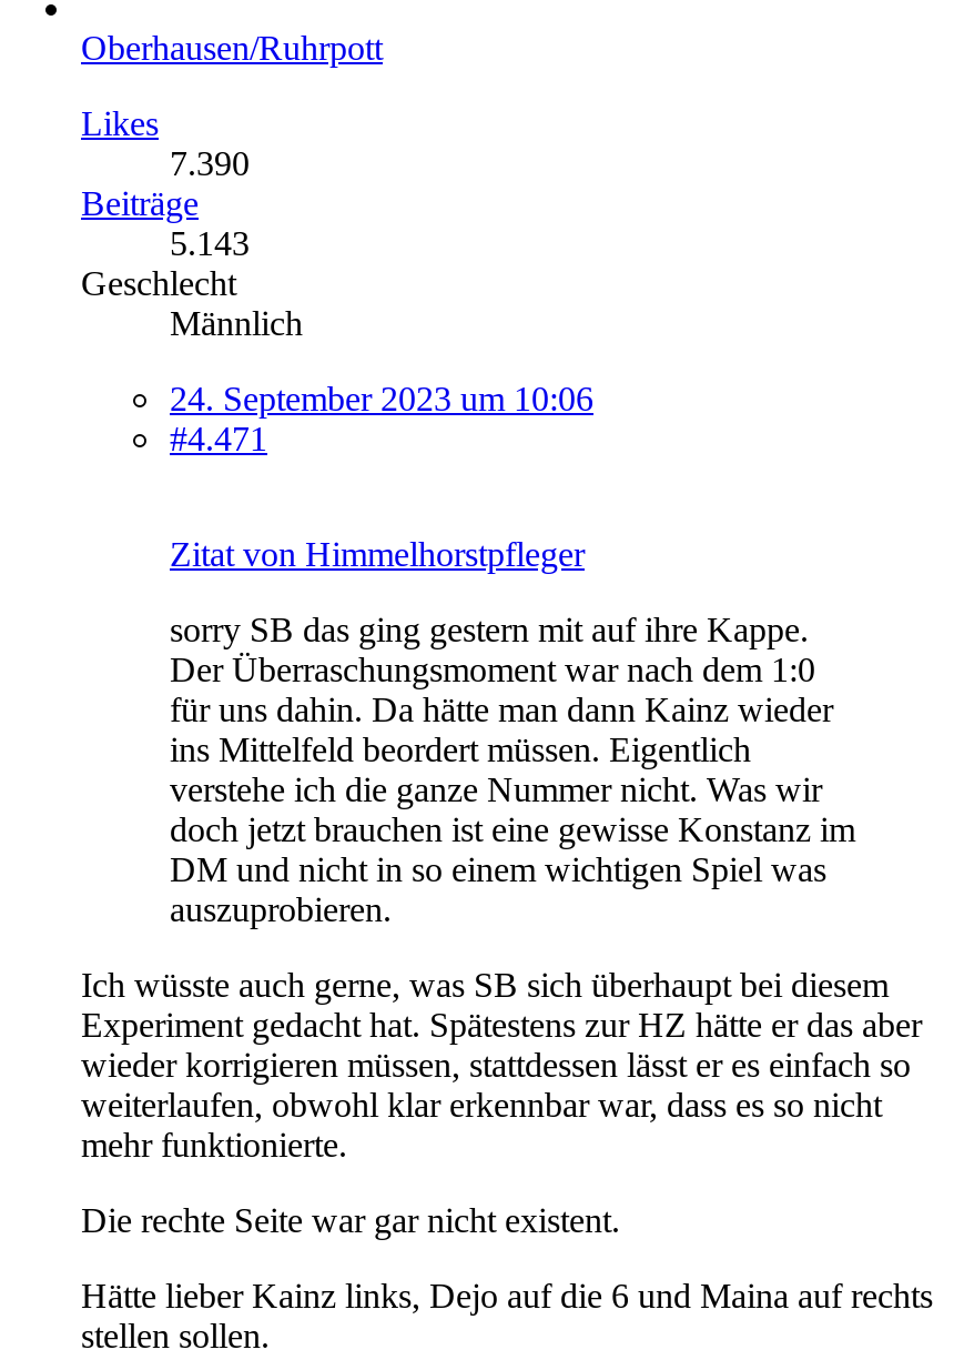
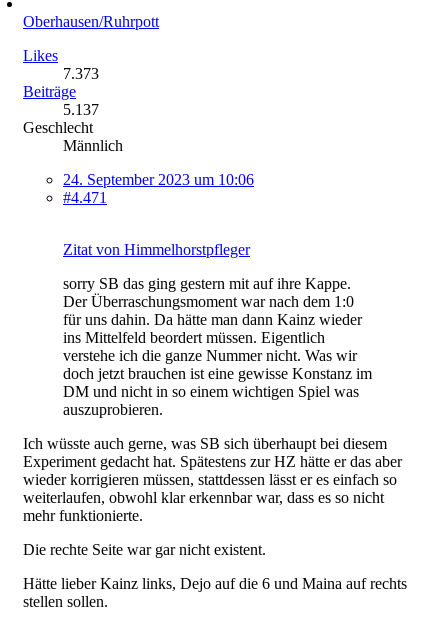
[170,144,250,182] 7.390 -> [63,65,99,82] 7.373
[170,224,250,262] 5.143 -> [63,101,99,118] 5.137

